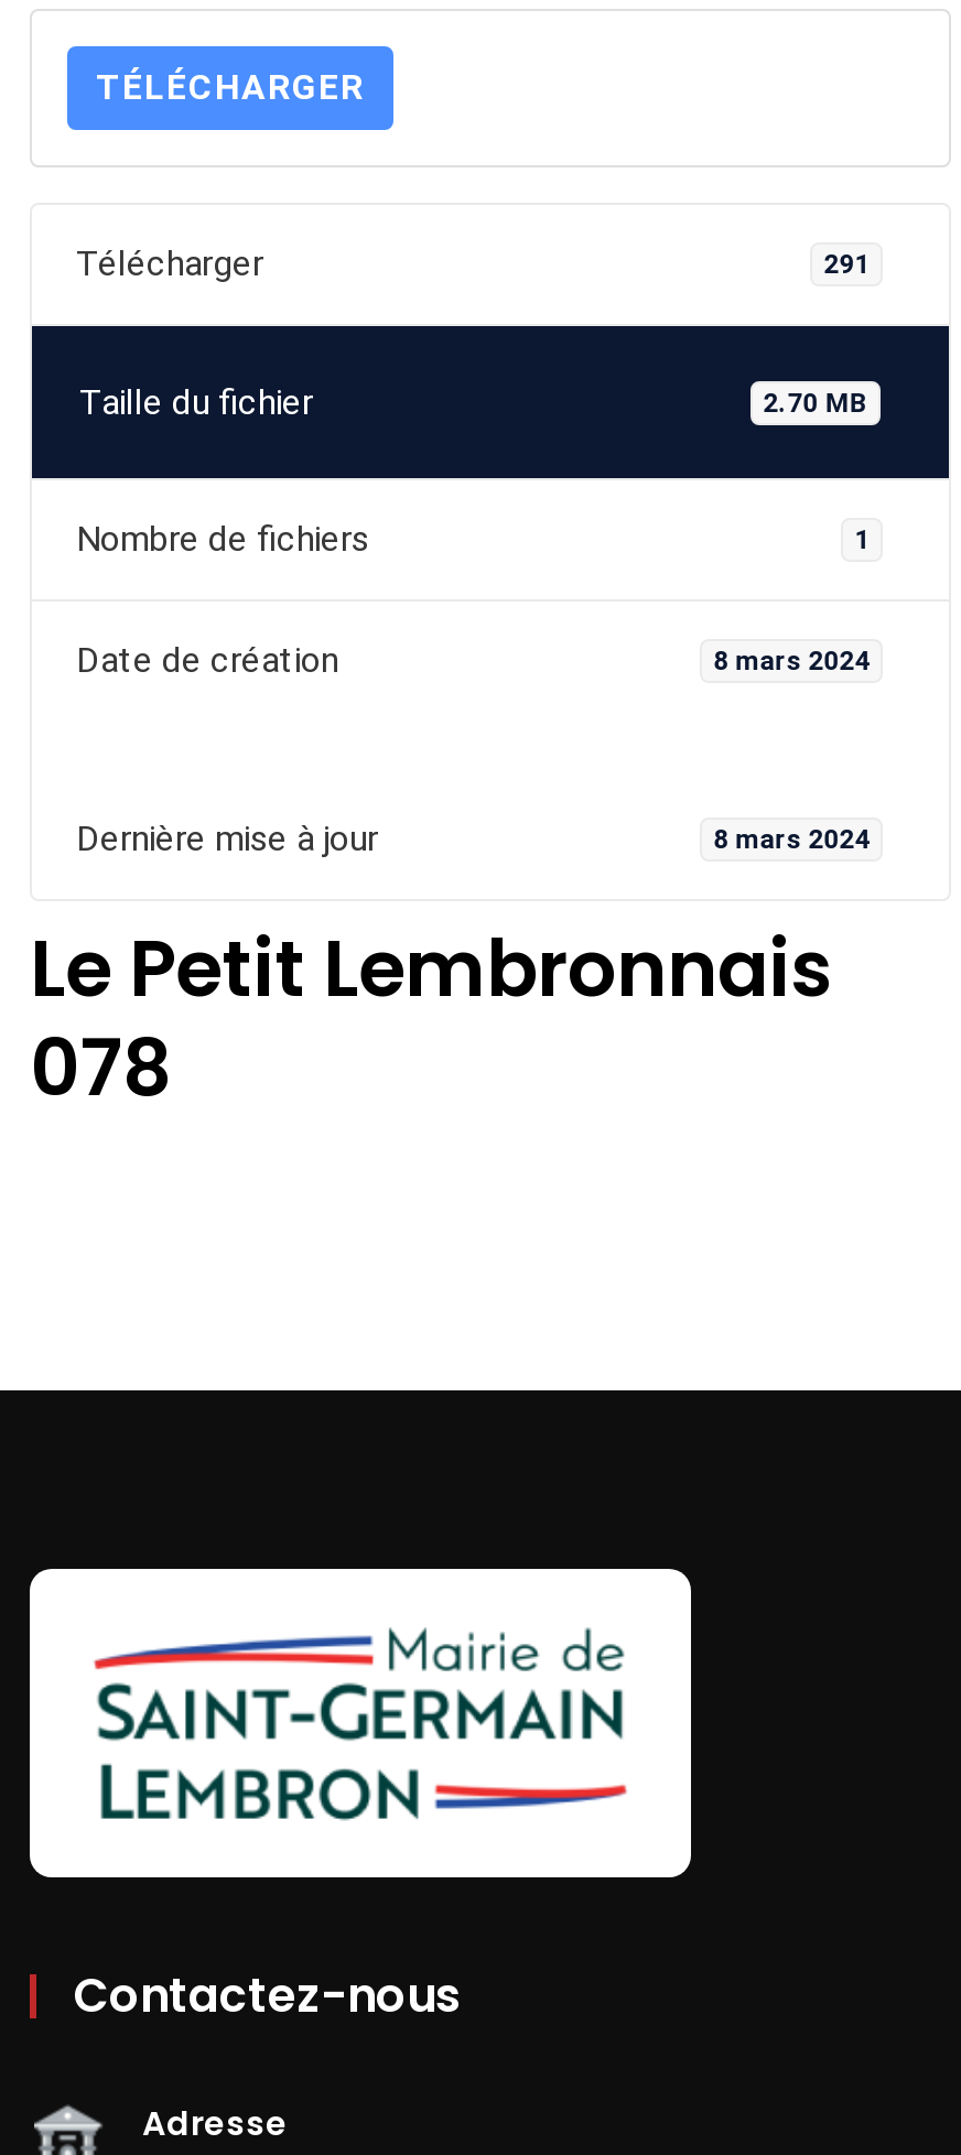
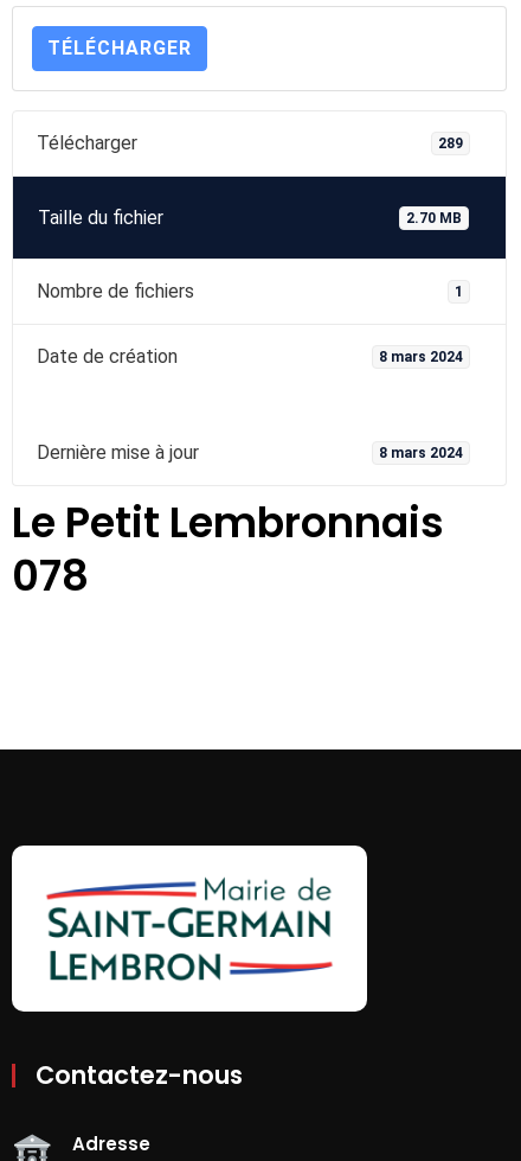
[824,249,870,280] 291 -> [438,135,463,152] 289

